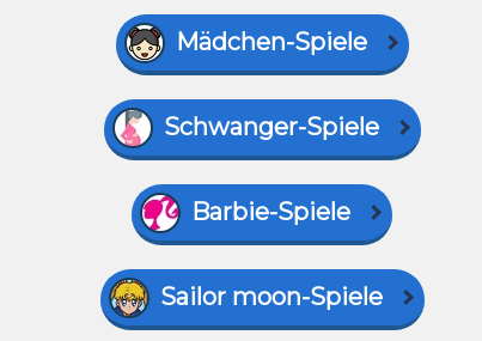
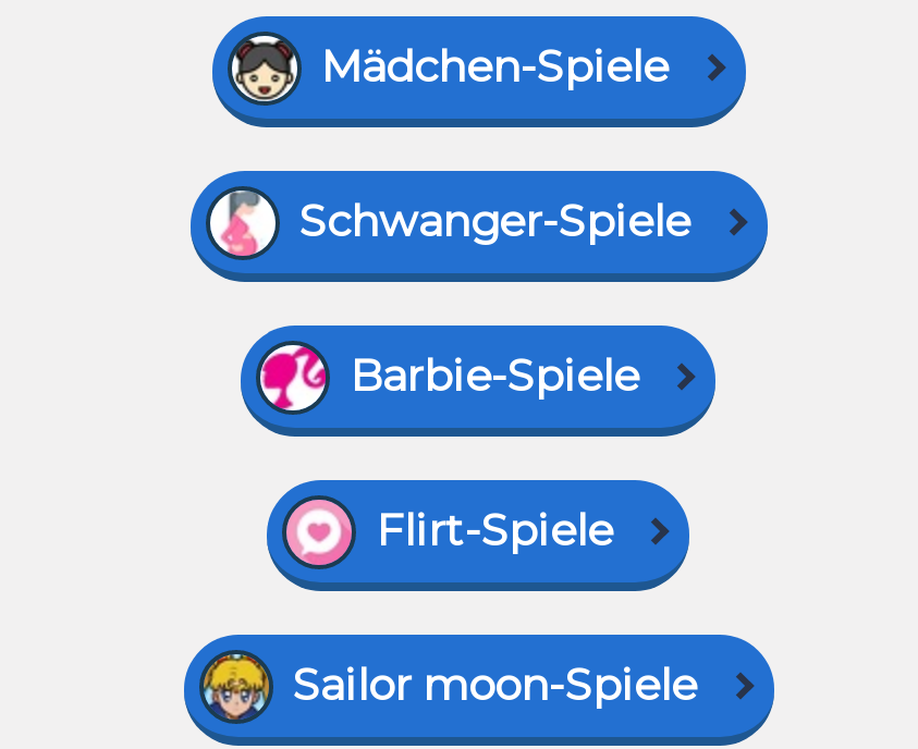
none -> [241,480,613,591] [image] | Flirt-Spiele
none -> [644,480,715,591] [image]

